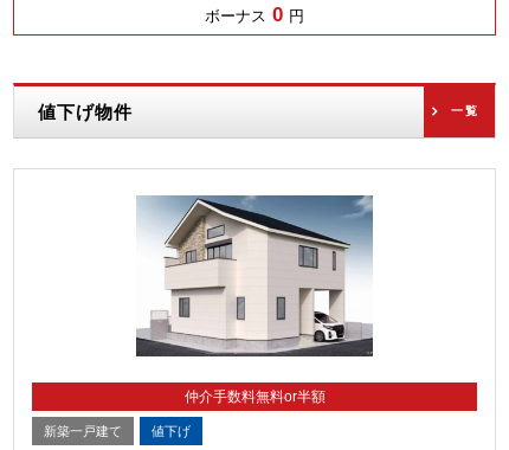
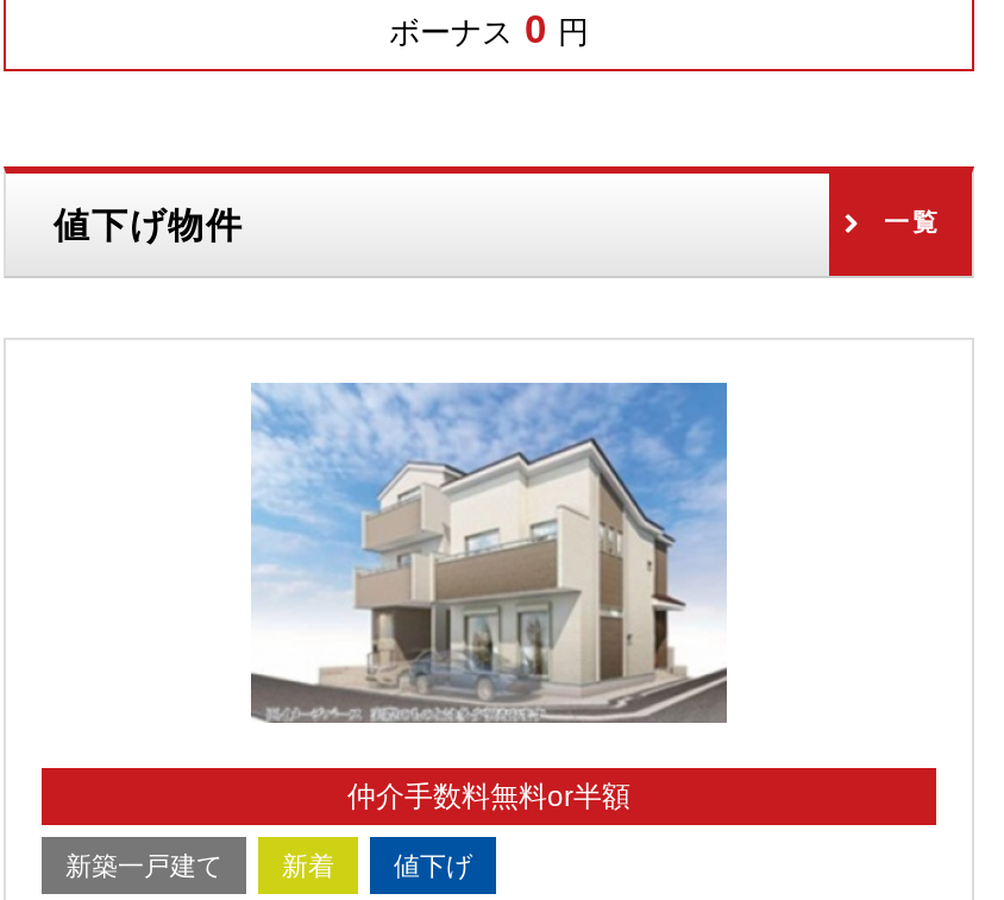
[136,191,373,360] [image] -> [249,380,729,725] [image]
none -> [282,851,334,880] 新着

